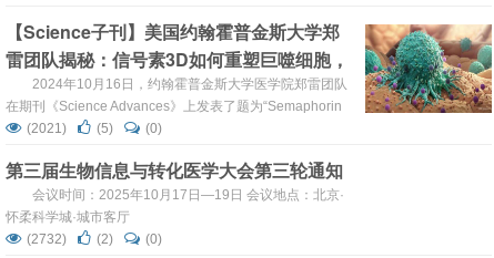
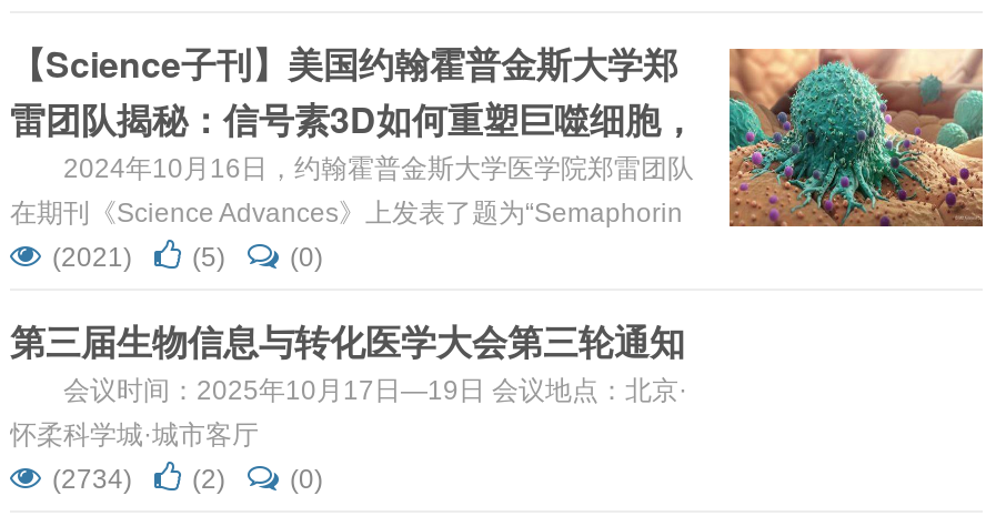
[27,231,113,247] (2732) (2) -> [52,464,225,495] (2734) (2)

